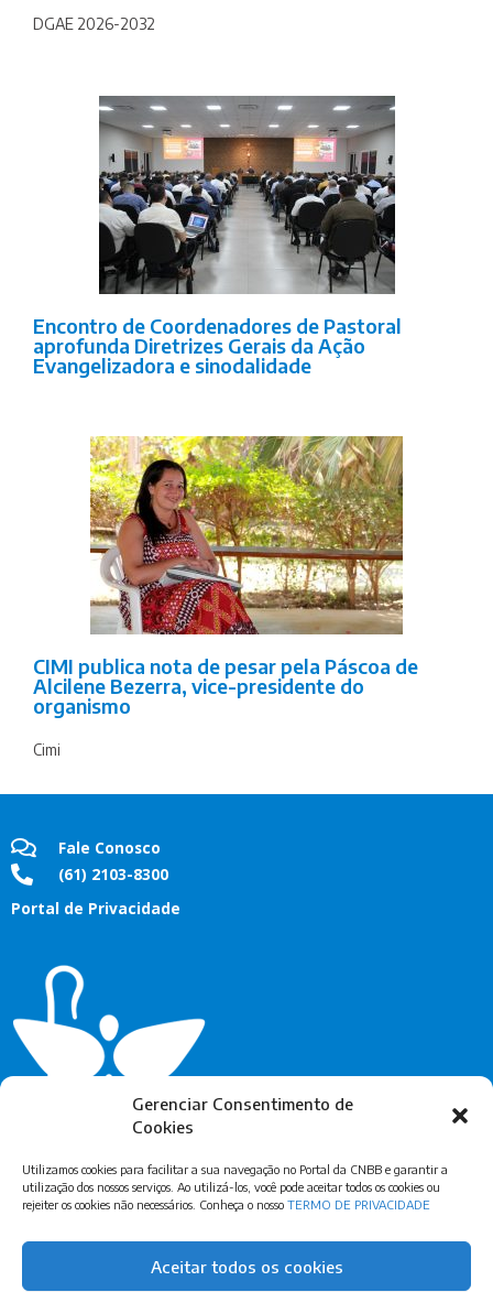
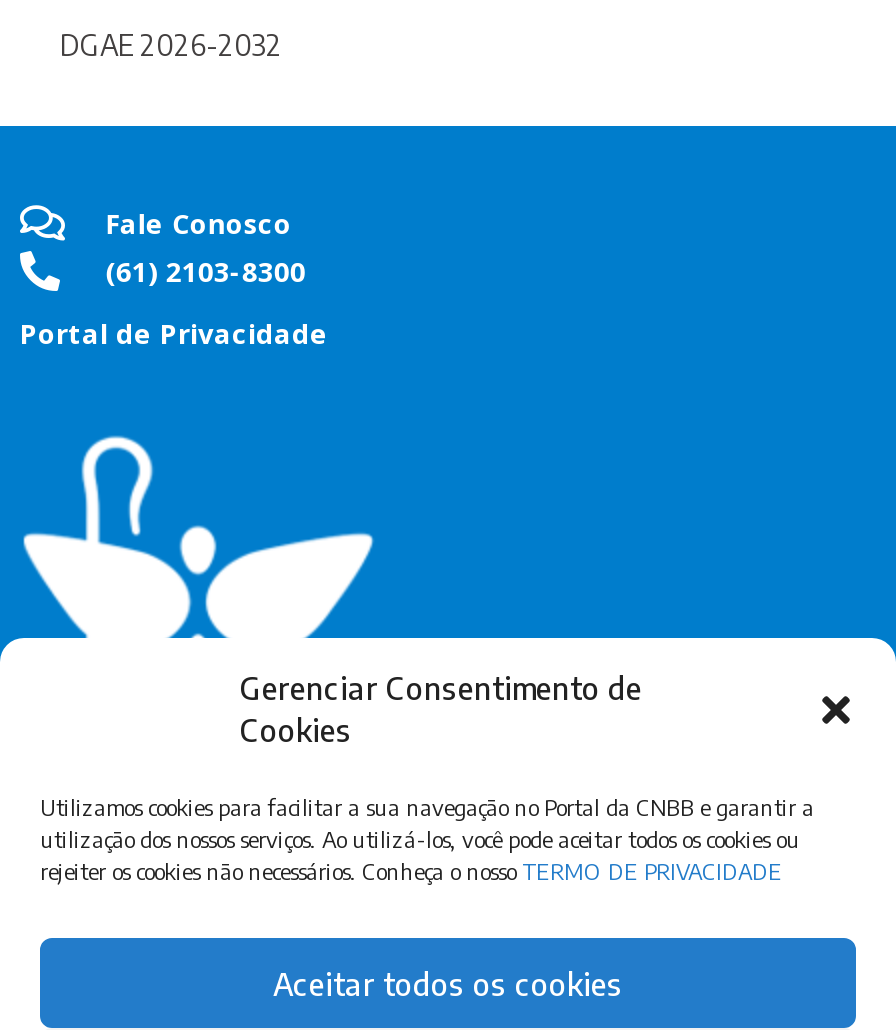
[33,95,402,378] [image] | Encontro de Coordenadores de Pastoral | aprofunda Diretrizes Gerais da Ação | Evangelizadora e sinodalidade -> none
[33,435,418,759] [image] | CIMI publica nota de pesar pela Páscoa de | Alcilene Bezerra, vice-presidente do | organismo | Cimi -> none

